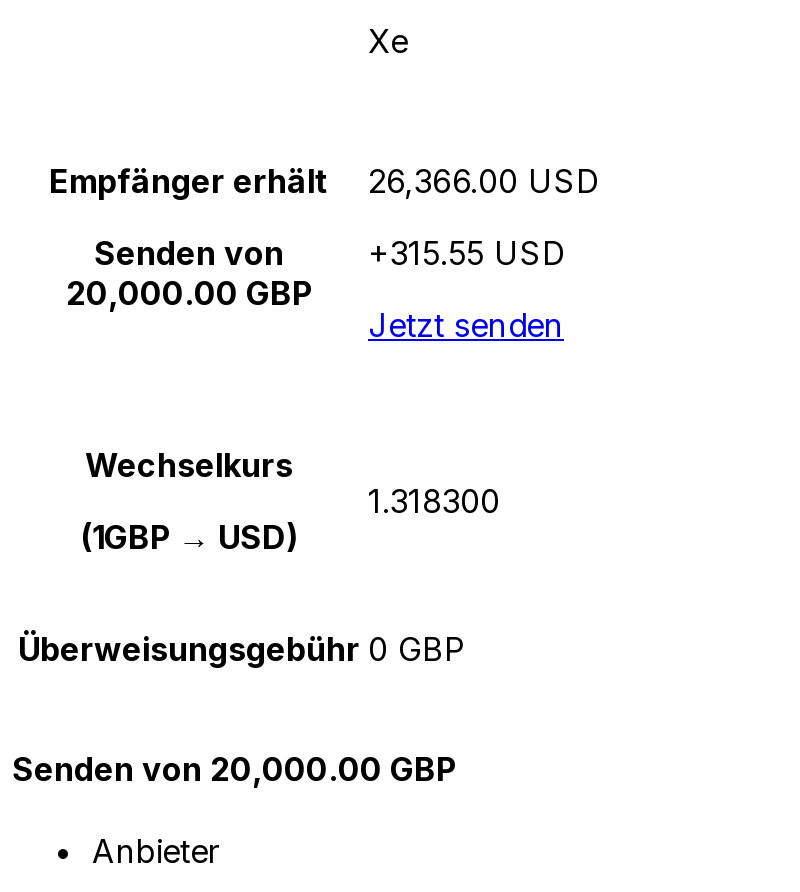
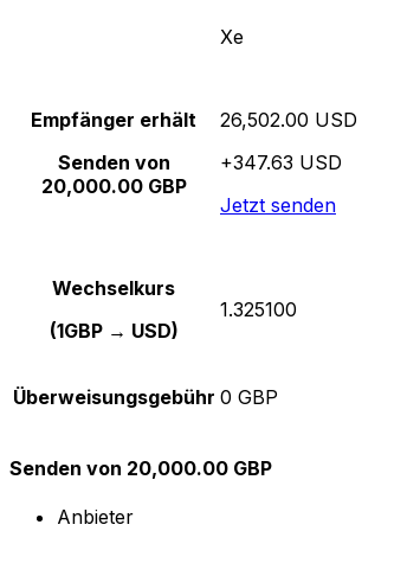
[49,160,600,200] Empfänger erhält 26,366.00 USD -> [31,107,357,131] Empfänger erhält 26,502.00 USD
[368,232,566,272] +315.55 USD -> [220,150,342,174] +347.63 USD
[368,480,500,520] 1.318300 -> [220,297,297,321] 1.325100

